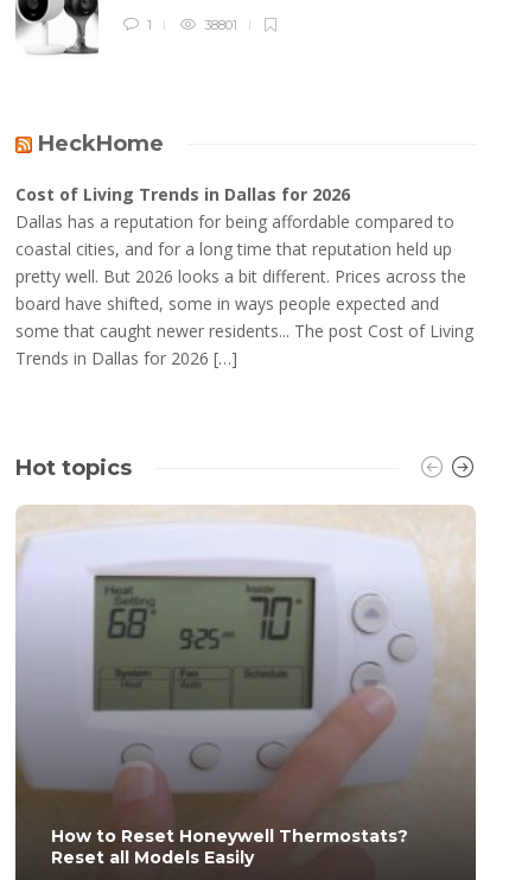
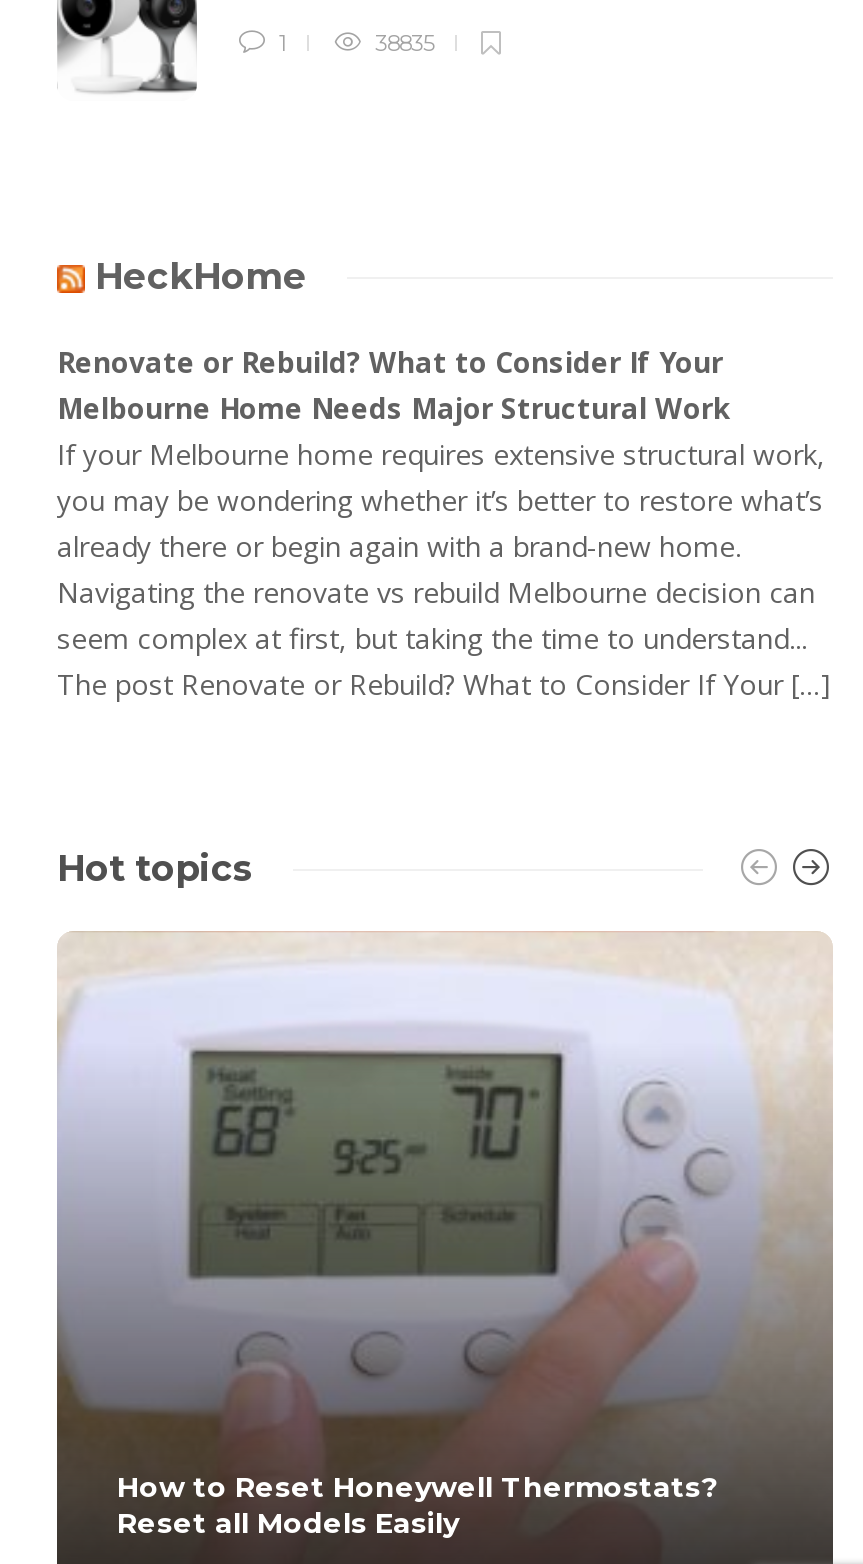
[201,17,237,33] 38801 -> [369,28,435,56] 38835
[15,183,473,369] Cost of Living Trends in Dallas for 2026 | Dallas has a reputation for being affordable compared to | coastal cities, and for a long time that reputation held up | pretty well. But 2026 looks a bit different. Prices across the | board have shifted, some in ways people expected and | some that caught newer residents... The post Cost of Living | Trends in Dallas for 2026 […] -> [57,342,831,702] Renovate or Rebuild? What to Consider If Your | Melbourne Home Needs Major Structural Work | If your Melbourne home requires extensive structural work, | you may be wondering whether it’s better to restore what’s | already there or begin again with a brand-new home. | Navigating the renovate vs rebuild Melbourne decision can | seem complex at first, but taking the time to understand... | The post Renovate or Rebuild? What to Consider If Your […]

